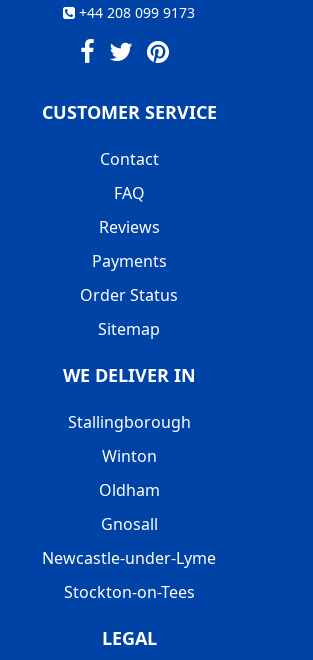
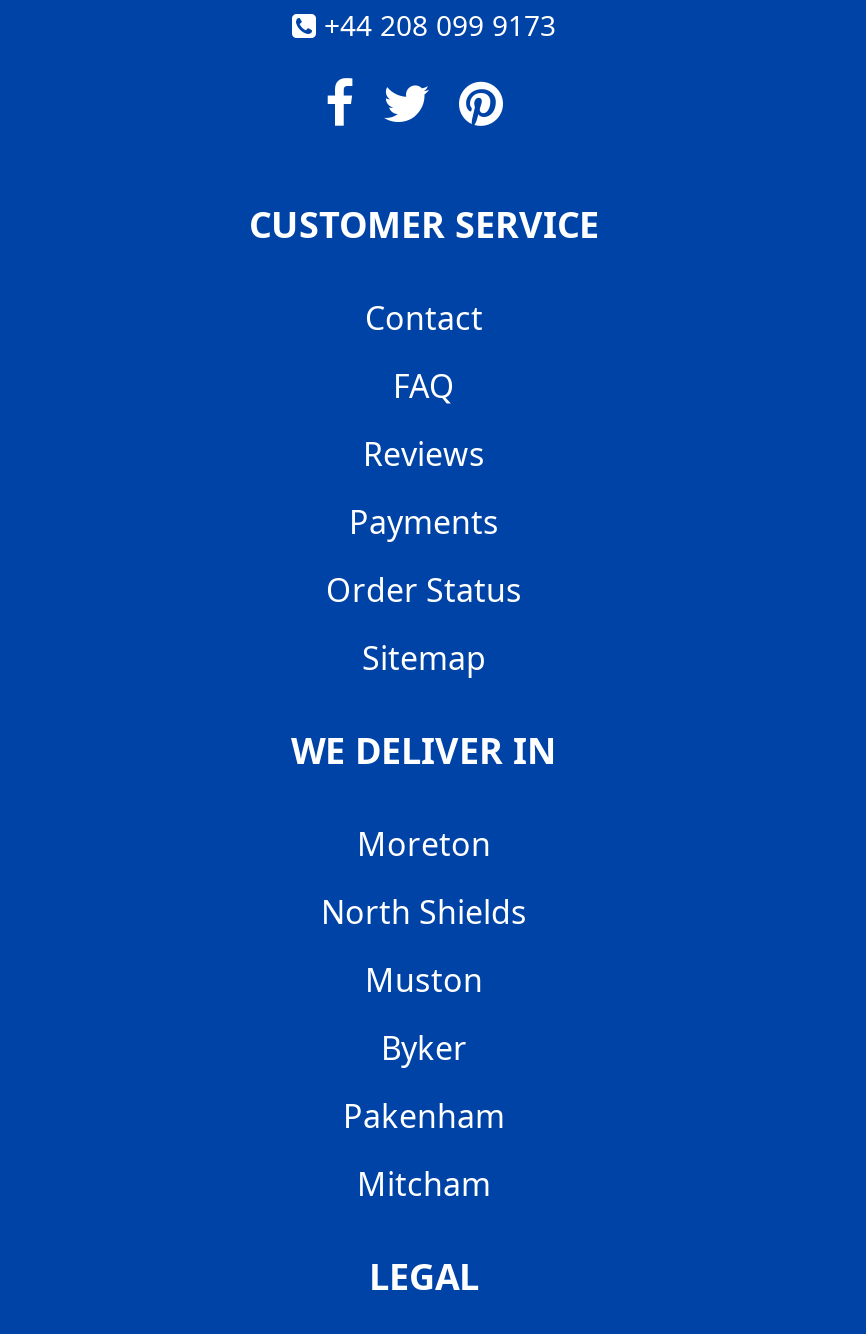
[67,411,190,433] Stallingborough -> [357,823,491,867] Moreton
[101,445,156,467] Winton -> [321,891,527,935] North Shields
[98,479,159,501] Oldham -> [365,959,483,1003] Muston
[100,513,157,535] Gnosall -> [381,1027,467,1071] Byker
[42,547,216,569] Newcastle-under-Lyme -> [343,1095,505,1139] Pakenham
[63,581,194,603] Stockton-on-Tees -> [357,1163,491,1207] Mitcham

